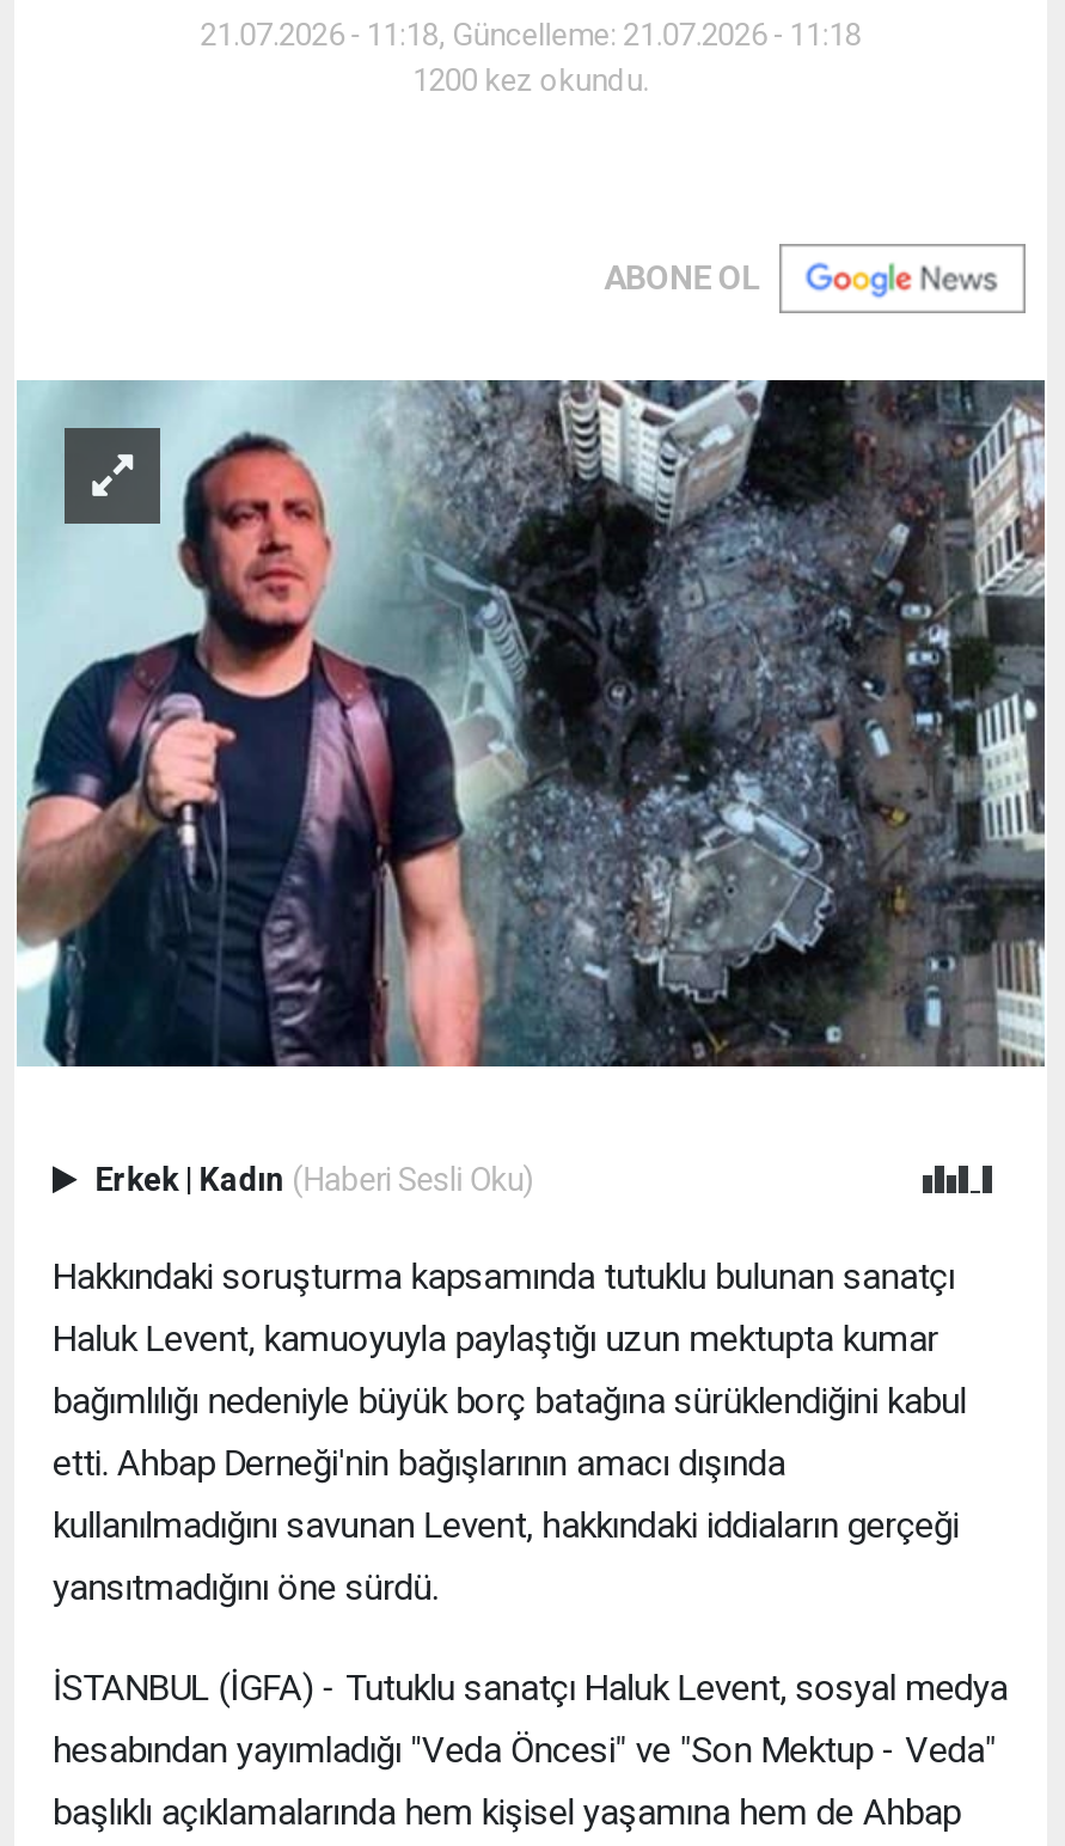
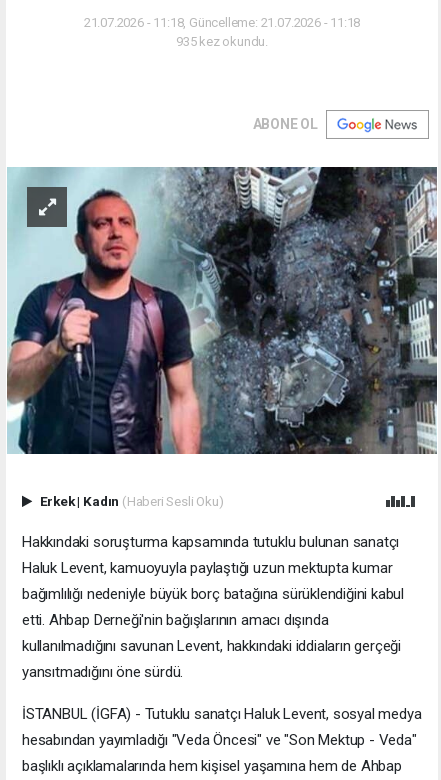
[412,63,649,99] 1200 kez okundu. -> [176,34,268,49] 935 kez okundu.

